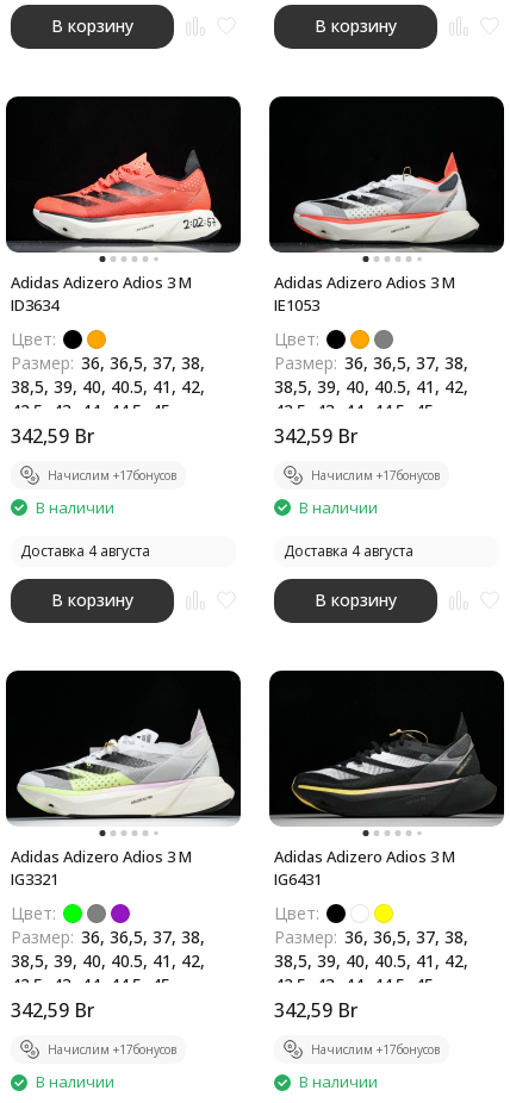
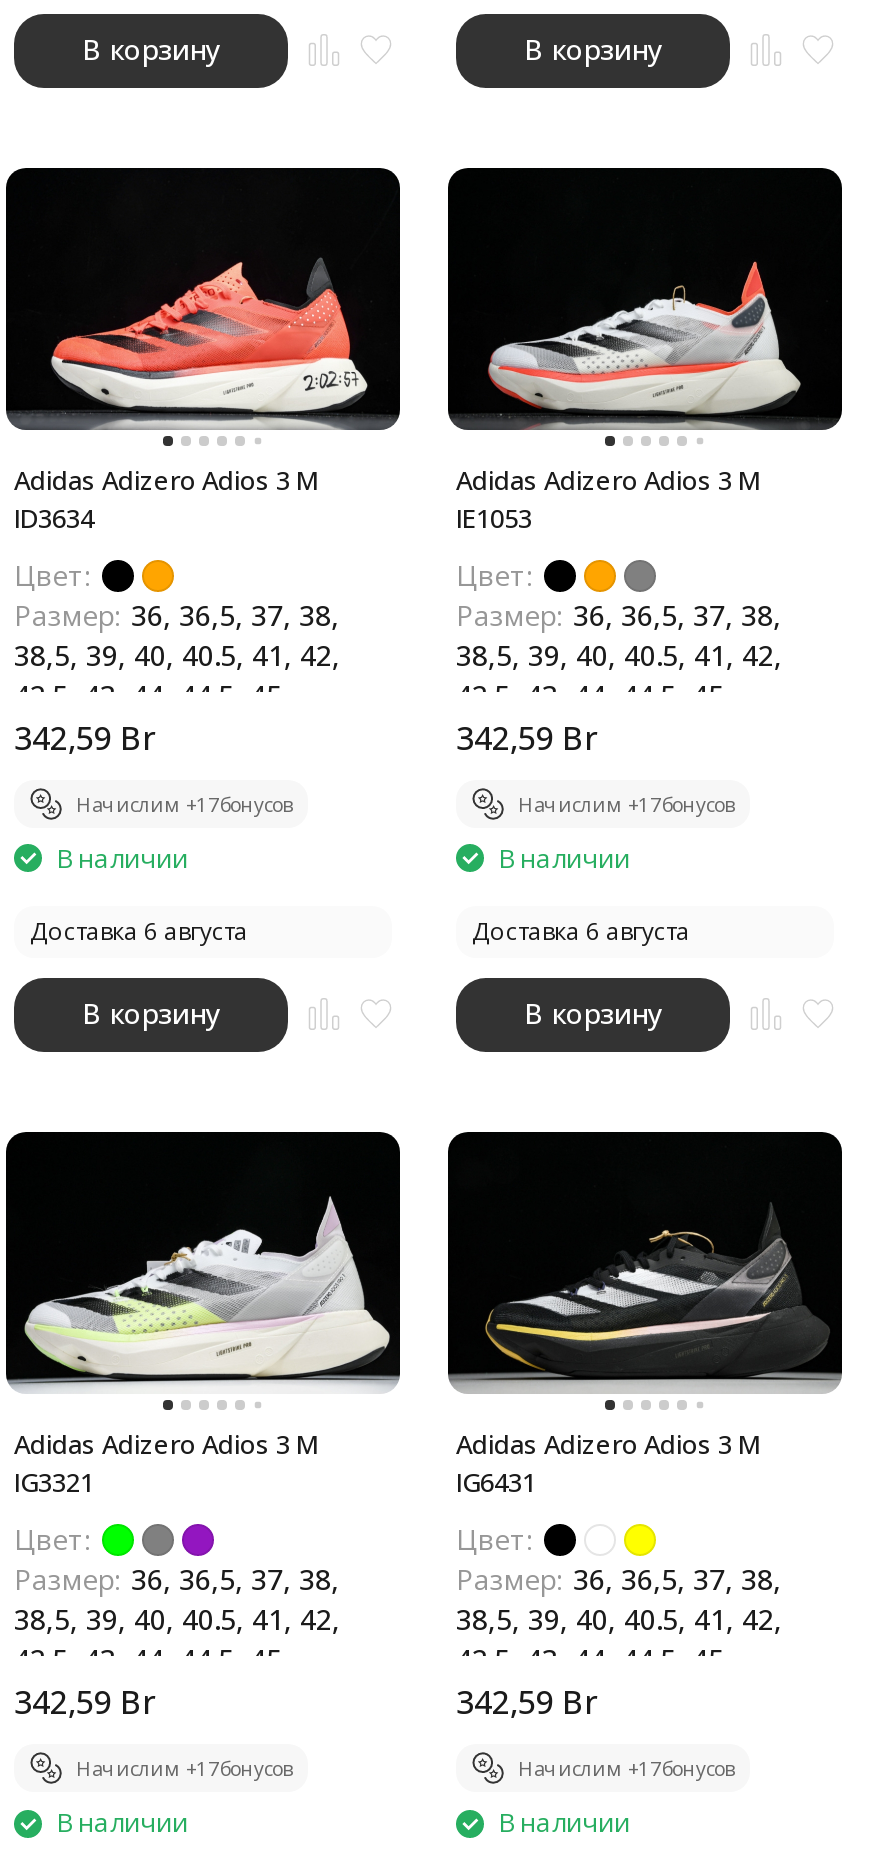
[20,541,150,561] Доставка 4 августа -> [30,914,248,948] Доставка 6 августа
[284,541,413,561] Доставка 4 августа -> [472,914,690,948] Доставка 6 августа

